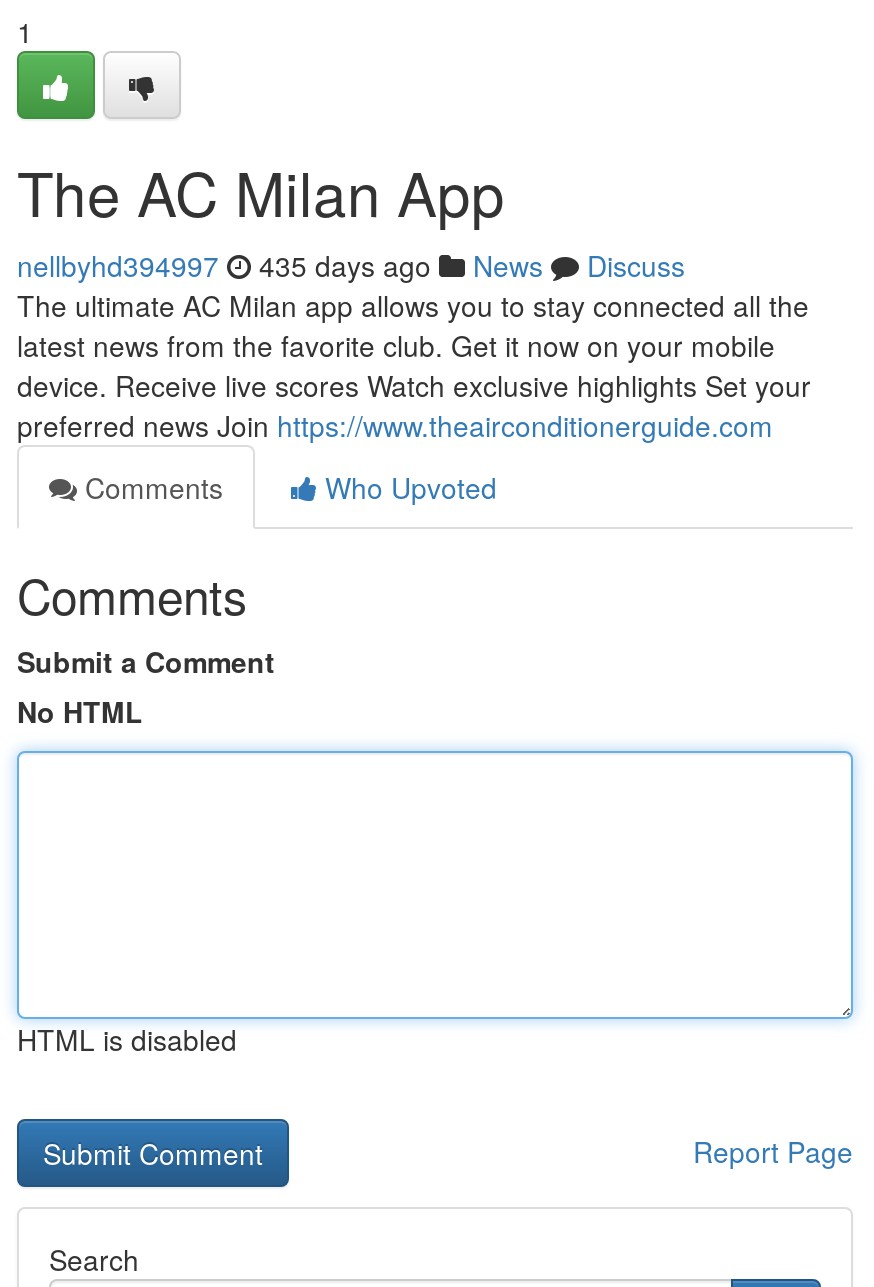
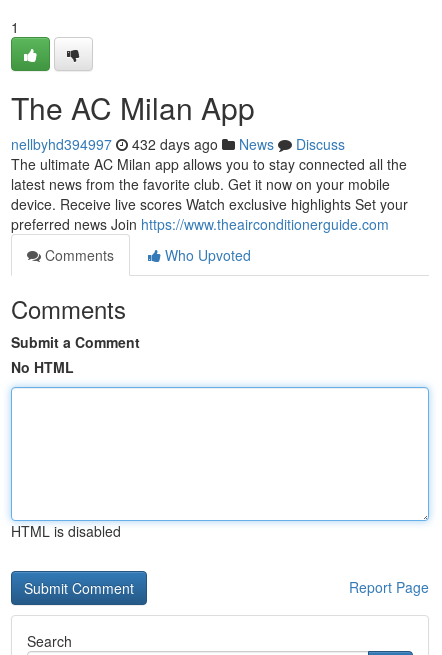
[17,245,685,285] nellbyhd394997 435 days ago News Discuss -> [11,134,345,154] nellbyhd394997 432 days ago News Discuss

